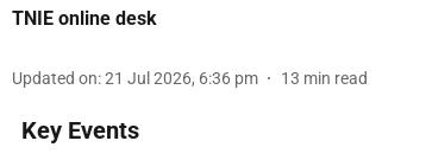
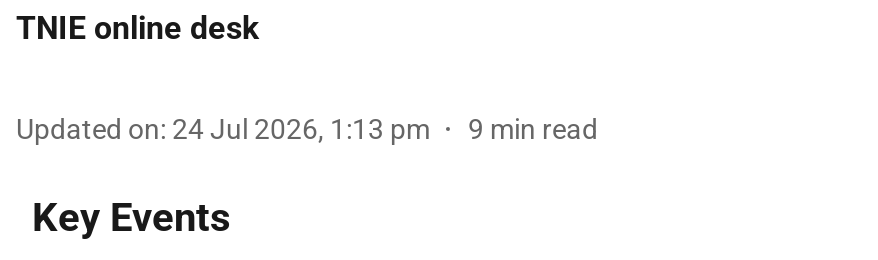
[12,69,258,88] Updated on: 21 Jul 2026, 6:36 pm -> [16,113,430,145] Updated on: 24 Jul 2026, 1:13 pm
[281,69,368,88] 13 min read -> [468,113,598,145] 9 min read

